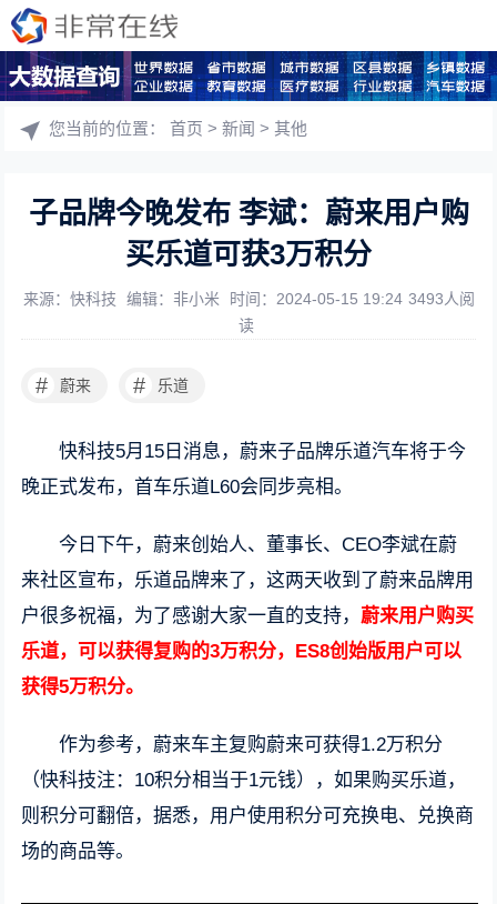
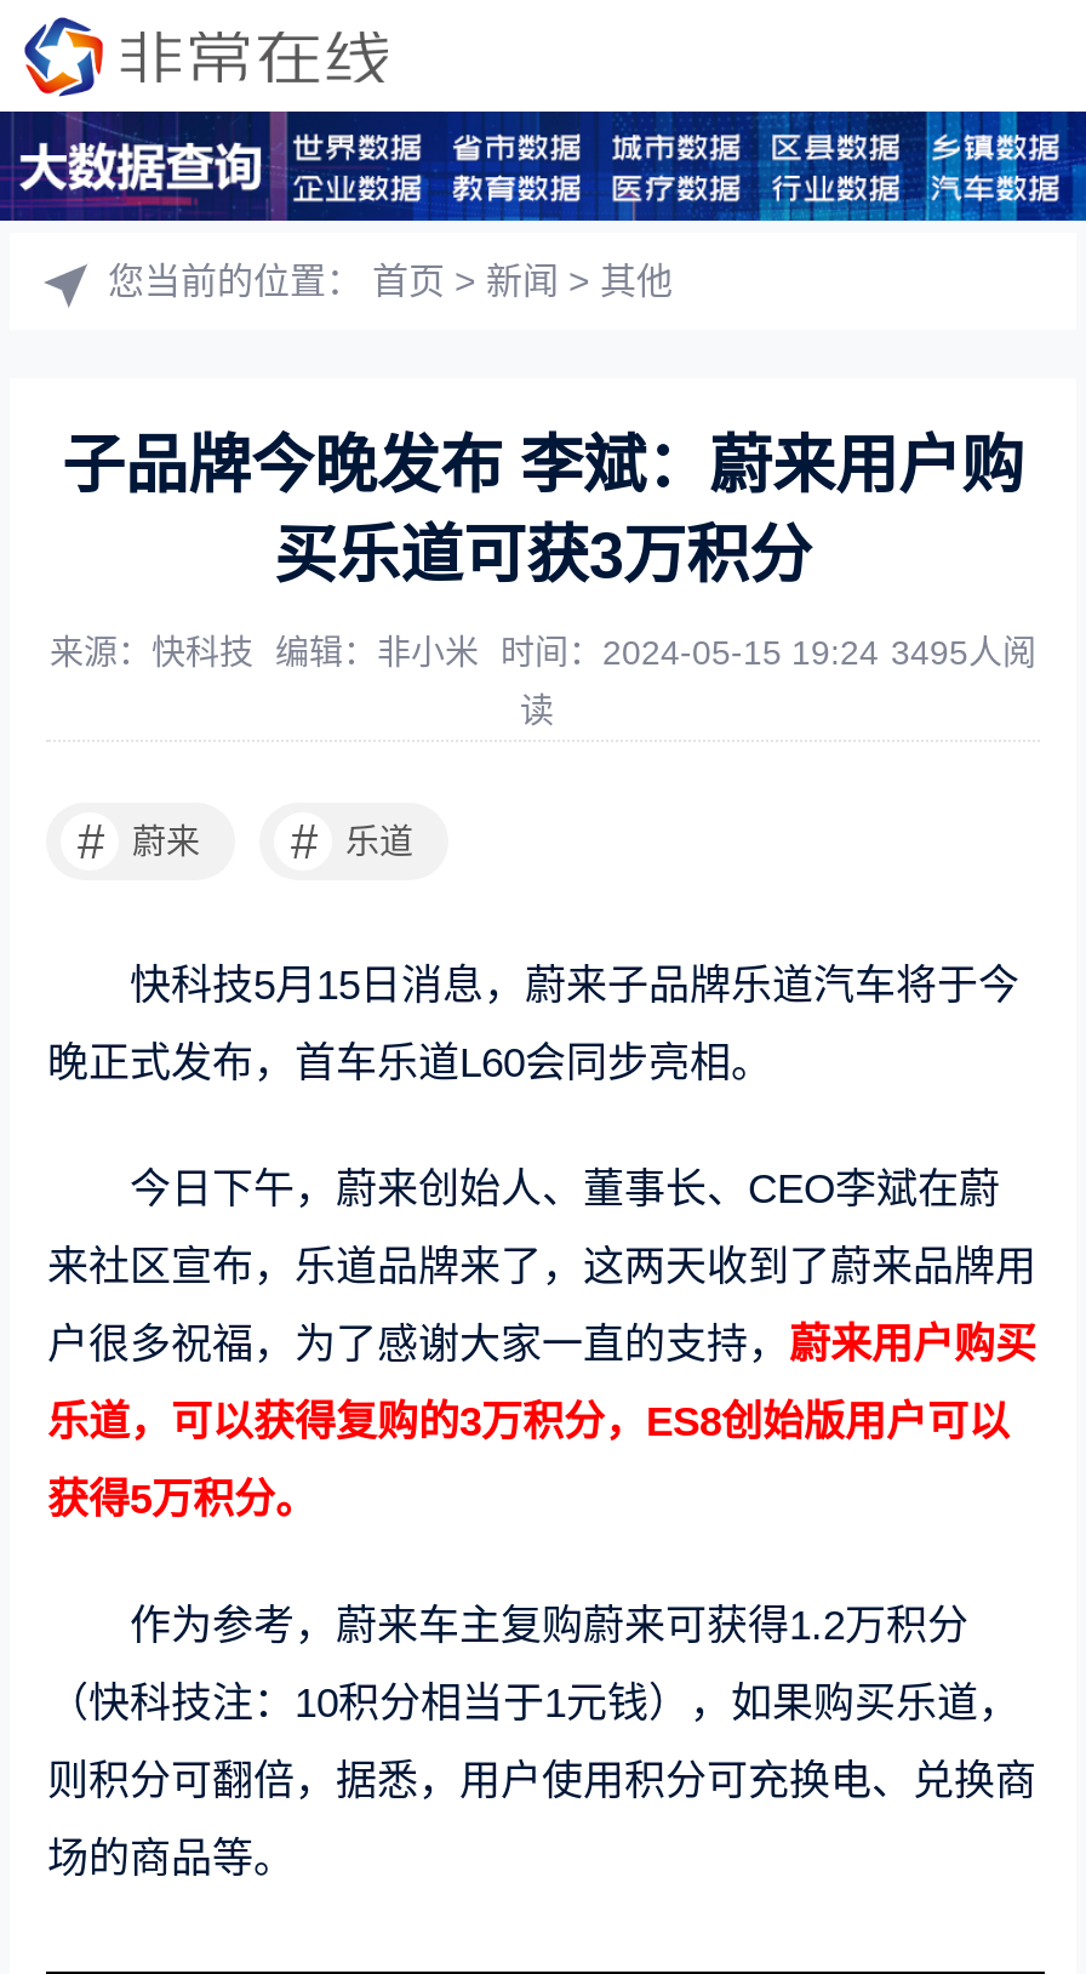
[23,290,474,308] 来源：快科技 编辑：非小米 时间：2024-05-15 19:24 3493人阅 -> [50,633,1036,672] 来源：快科技 编辑：非小米 时间：2024-05-15 19:24 3495人阅

